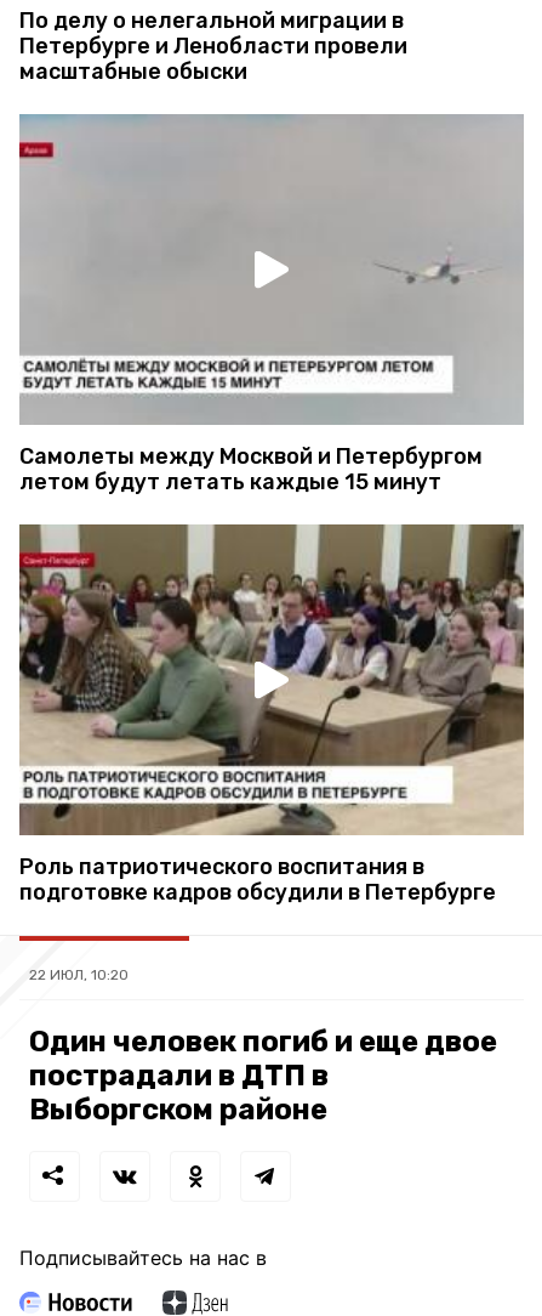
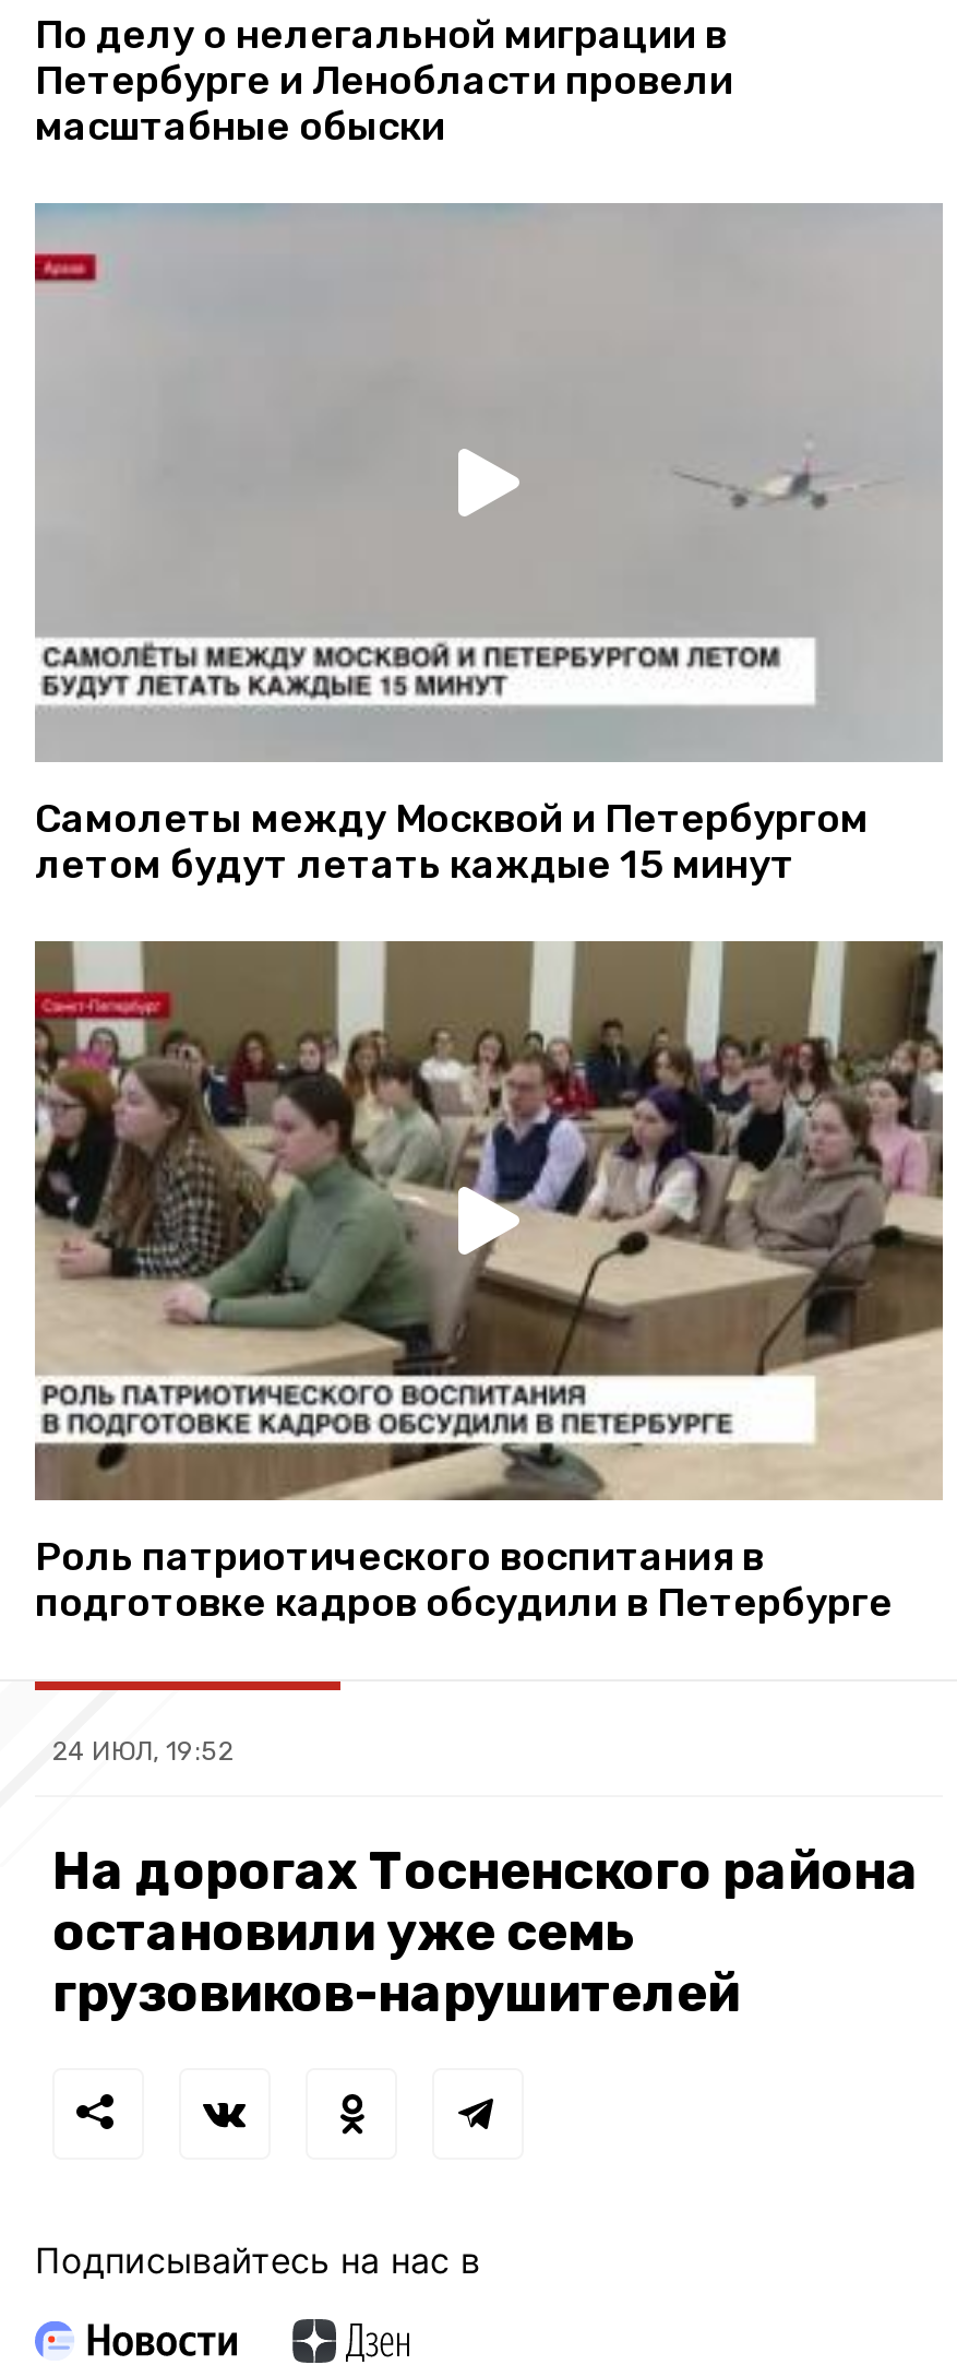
[29,967,129,984] 22 ИЮЛ, 10:20 -> [52,1737,234,1768] 24 ИЮЛ, 19:52
[29,1025,497,1127] Один человек погиб и еще двое | пострадали в ДТП в | Выборгском районе -> [52,1842,919,2025] На дорогах Тосненского района | остановили уже семь | грузовиков-нарушителей

